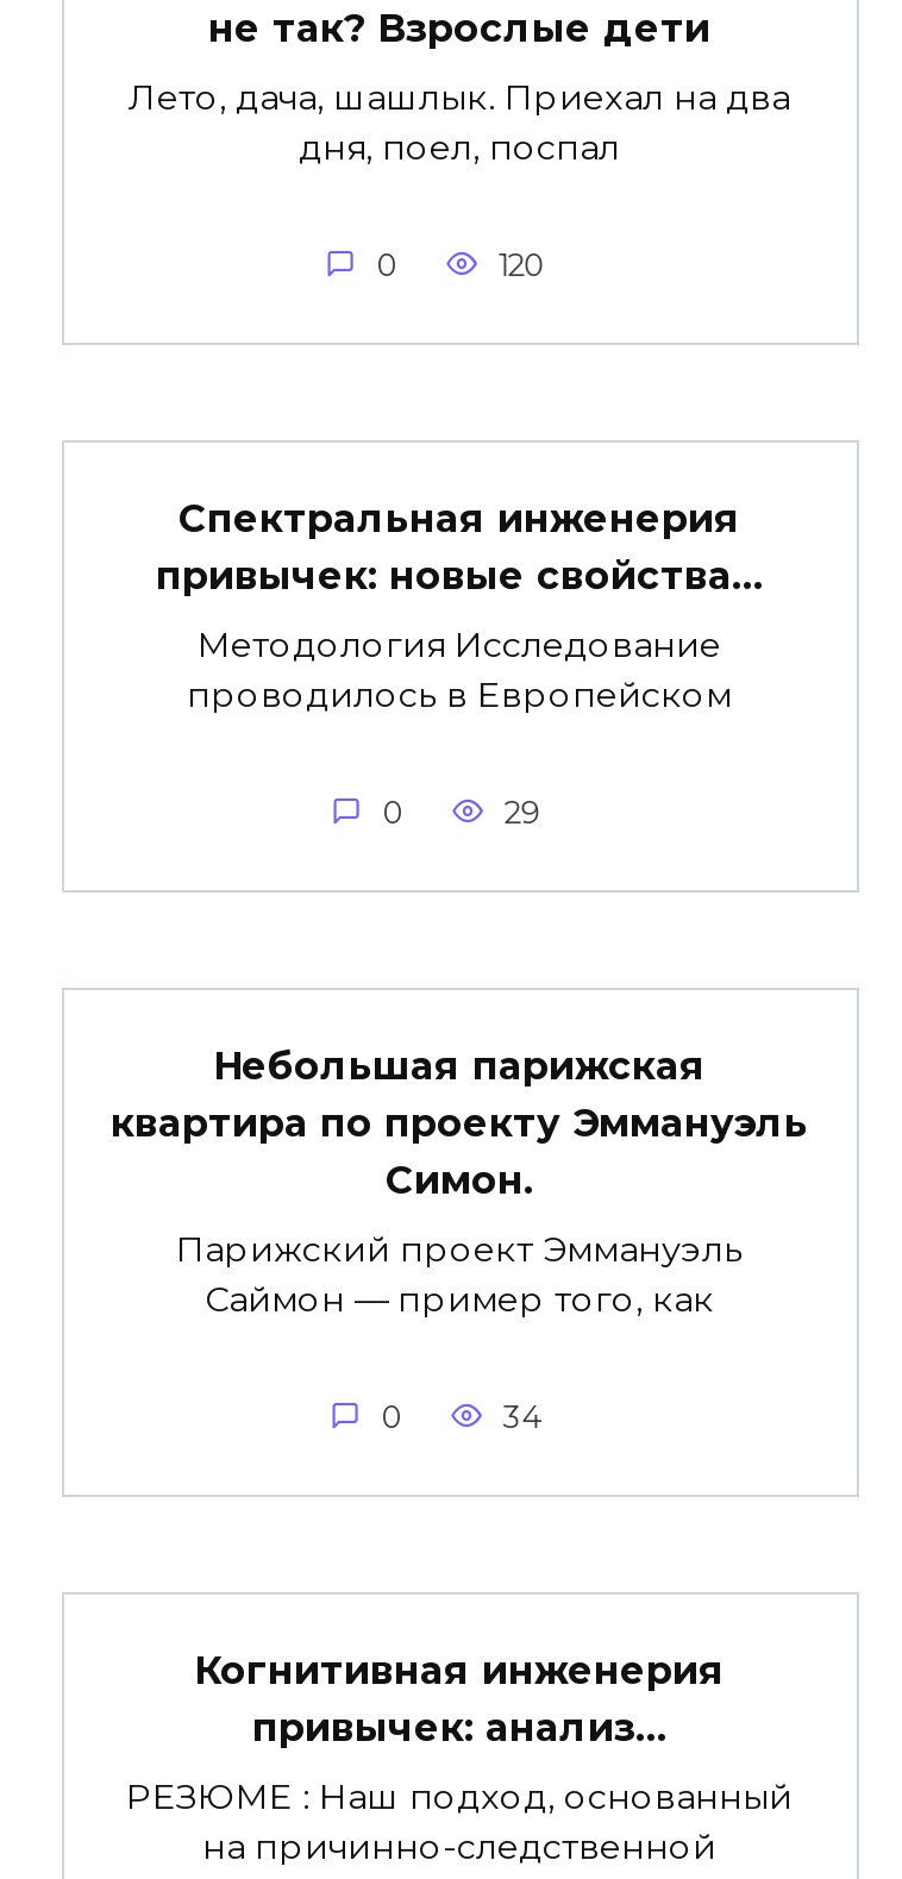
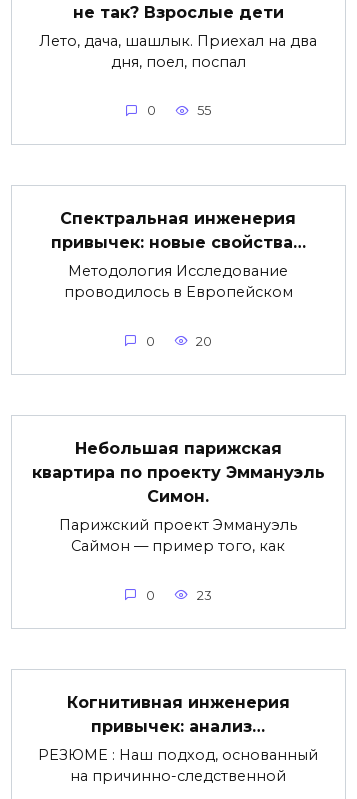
[498,246,545,282] 120 -> [197,103,211,118] 55
[504,794,540,829] 29 -> [196,333,212,348] 20
[503,1398,541,1434] 34 -> [197,587,212,602] 23

